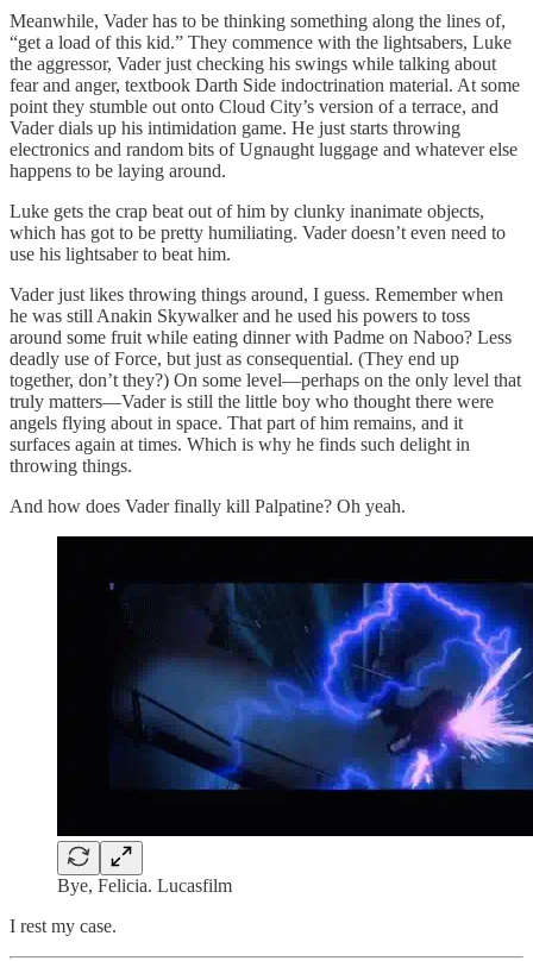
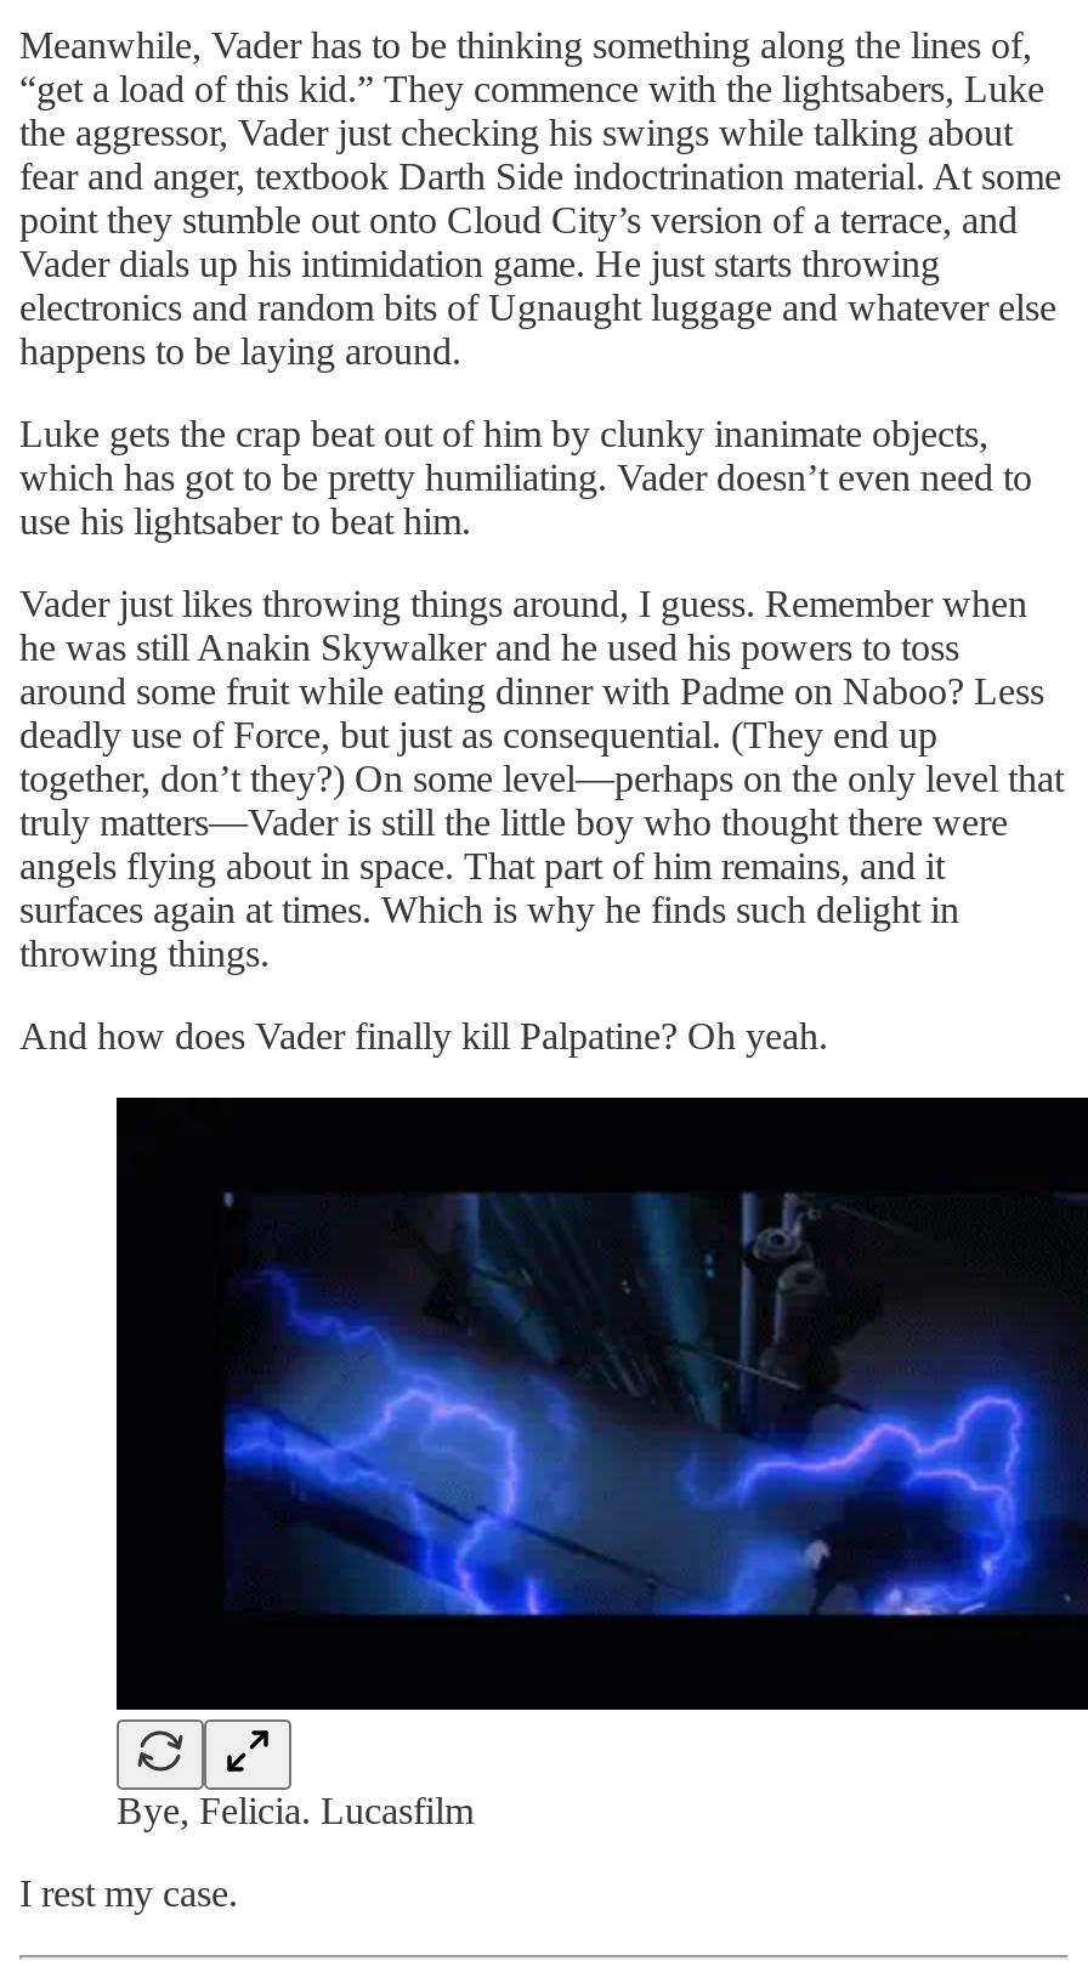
[111,580,529,791] [image] -> [223,1190,1081,1620] [image]

